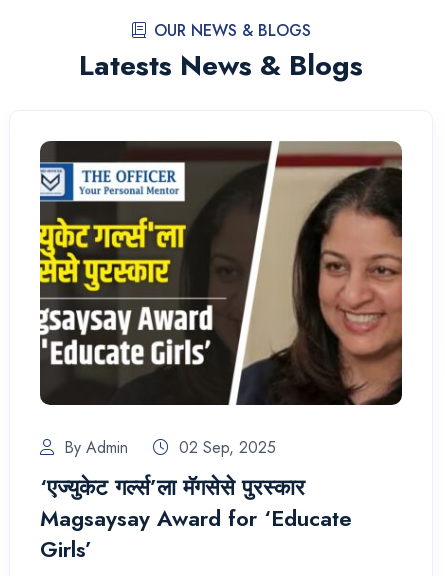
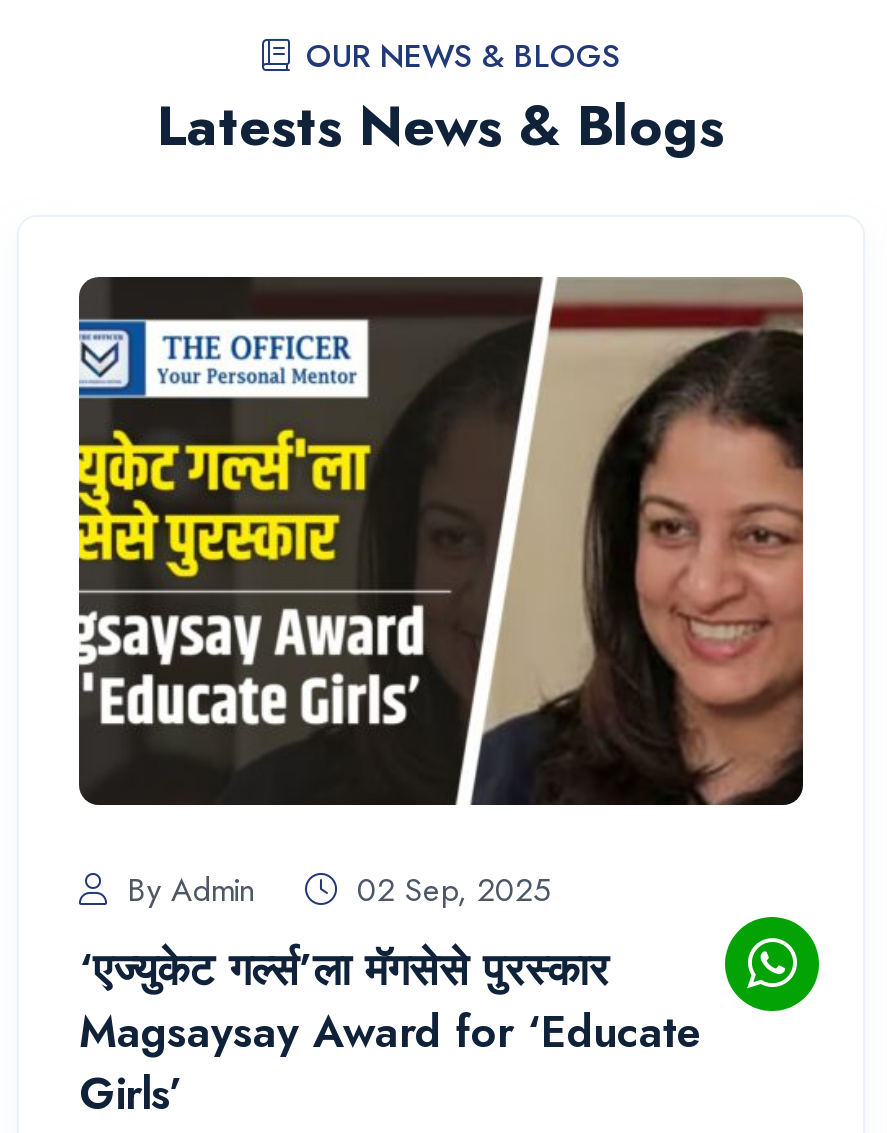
none -> [723,915,821,1013] [image]

